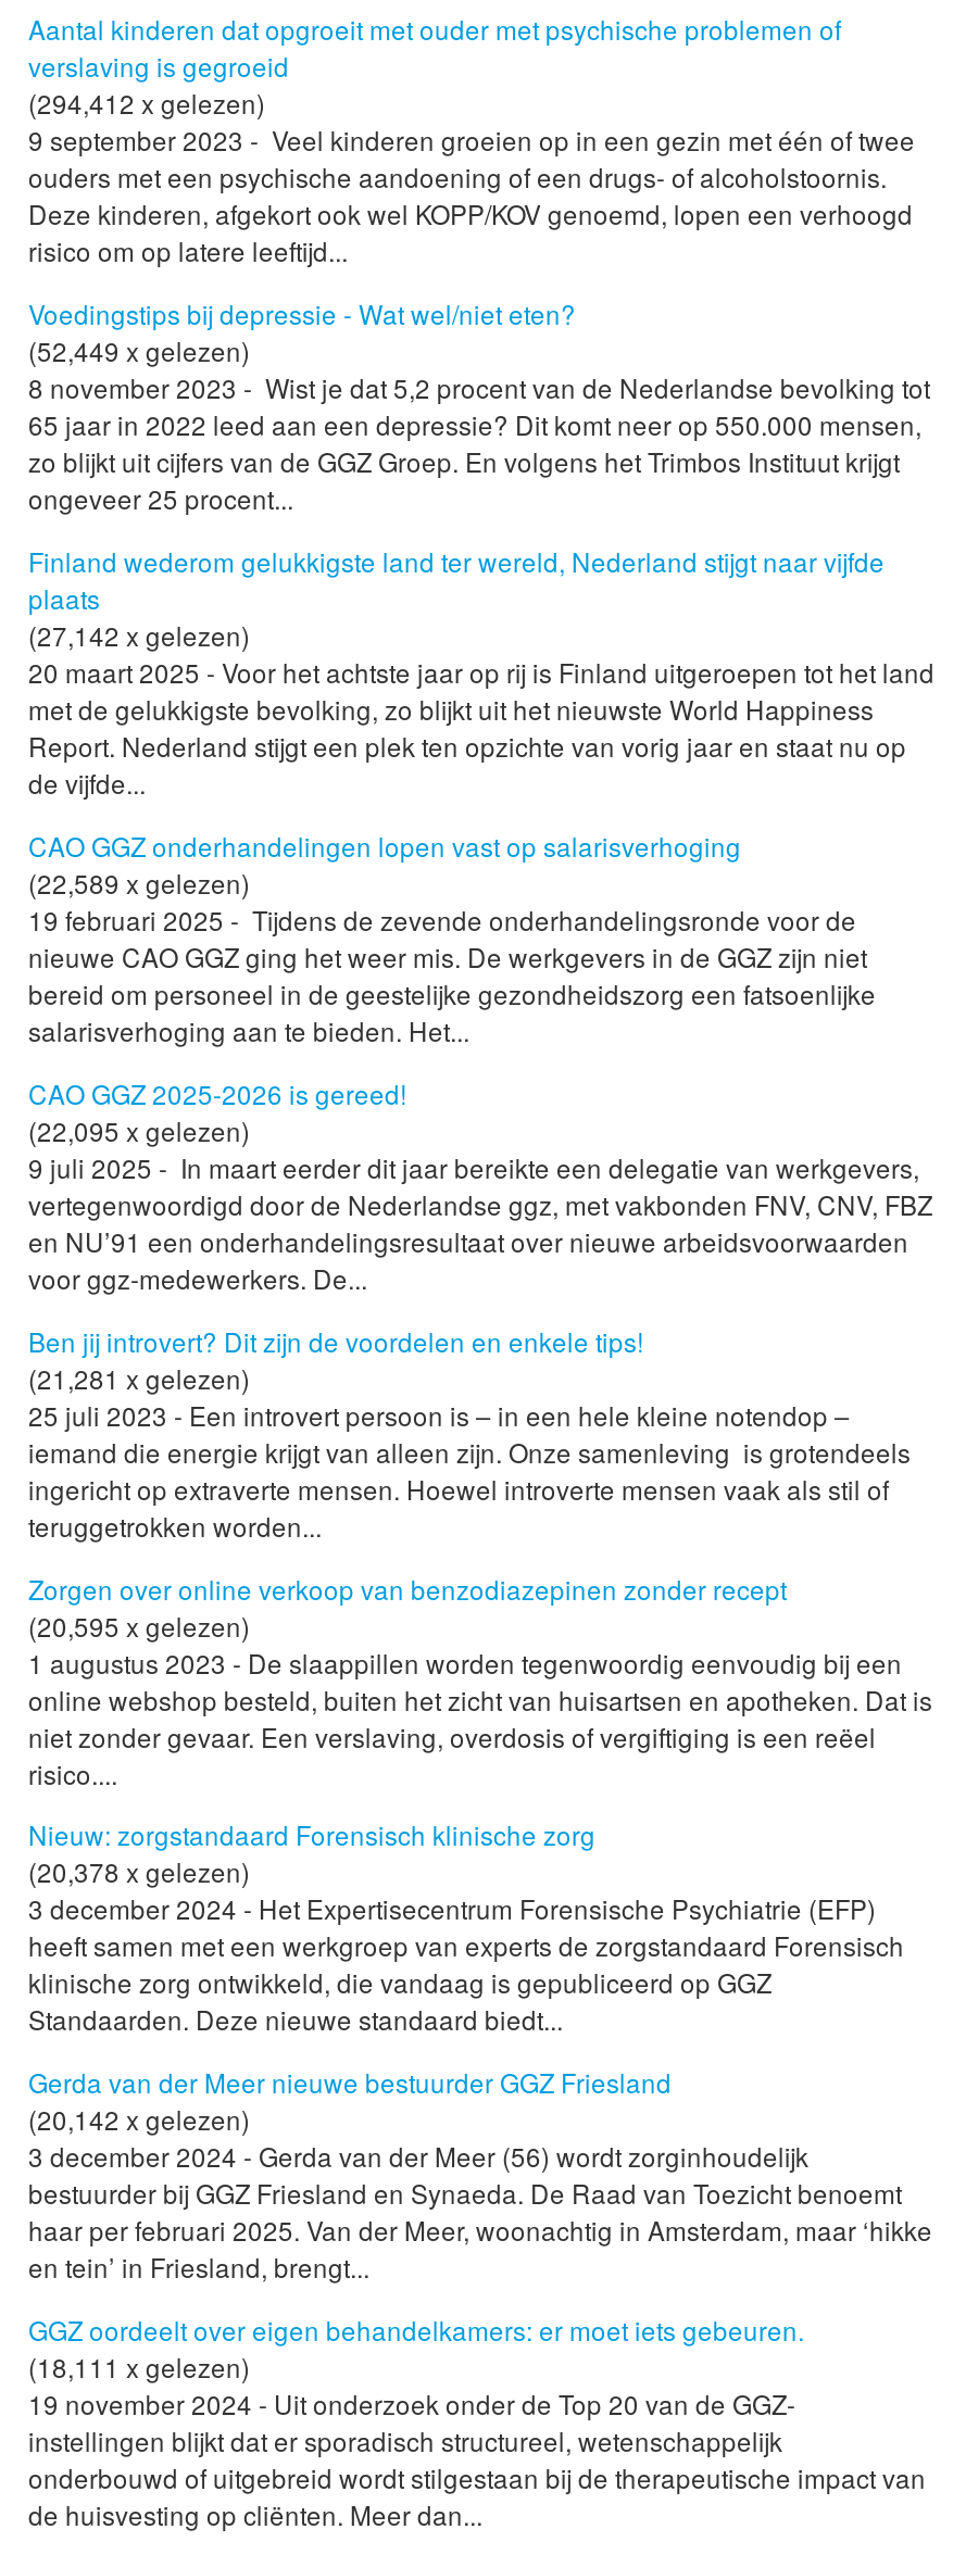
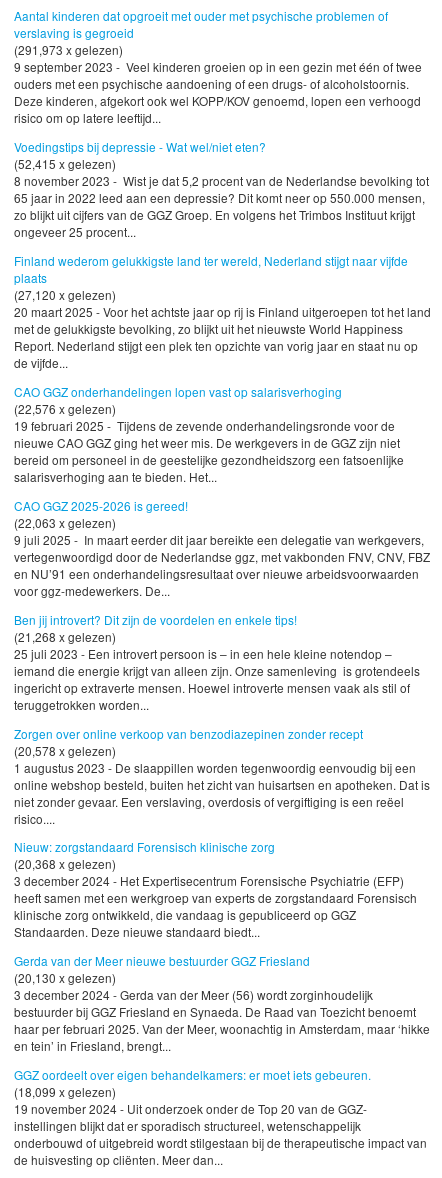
[28,84,265,121] (294,412 x gelezen) -> [14,41,123,58] (291,973 x gelezen)
[28,331,250,368] (52,449 x gelezen) -> [14,155,116,172] (52,415 x gelezen)
[28,616,250,653] (27,142 x gelezen) -> [14,286,116,303] (27,120 x gelezen)
[28,863,250,900] (22,589 x gelezen) -> [14,400,116,417] (22,576 x gelezen)
[28,1111,250,1148] (22,095 x gelezen) -> [14,514,116,531] (22,063 x gelezen)
[28,1358,250,1395] (21,281 x gelezen) -> [14,628,116,645] (21,268 x gelezen)
[28,1606,250,1643] (20,595 x gelezen) -> [14,741,116,758] (20,578 x gelezen)
[28,1853,250,1890] (20,378 x gelezen) -> [14,855,116,872] (20,368 x gelezen)
[28,2101,250,2137] (20,142 x gelezen) -> [14,969,116,986] (20,130 x gelezen)
[28,2348,250,2385] (18,111 x gelezen) -> [14,1083,116,1100] (18,099 x gelezen)

